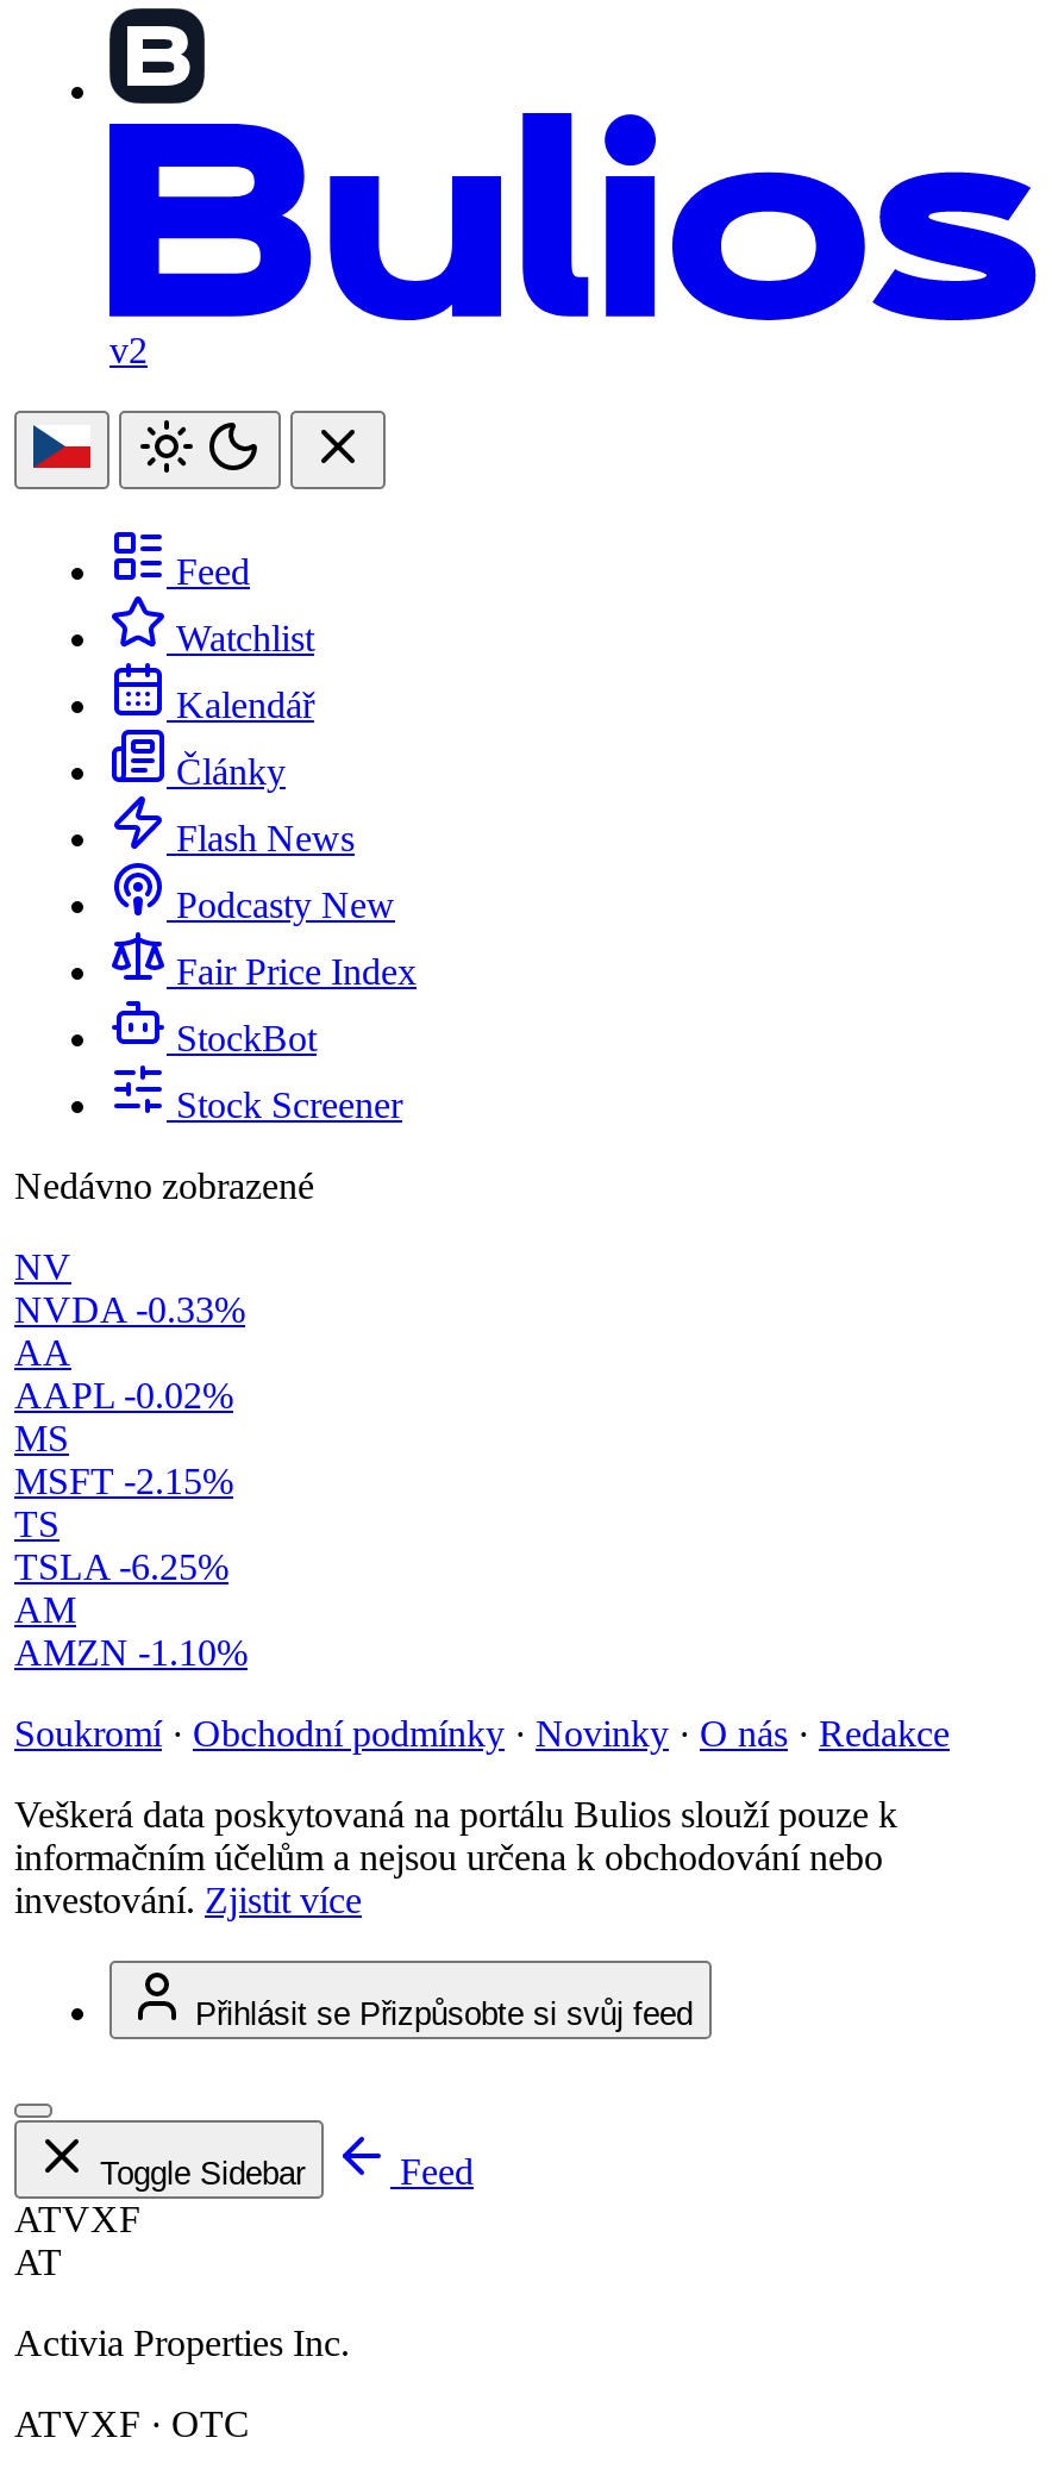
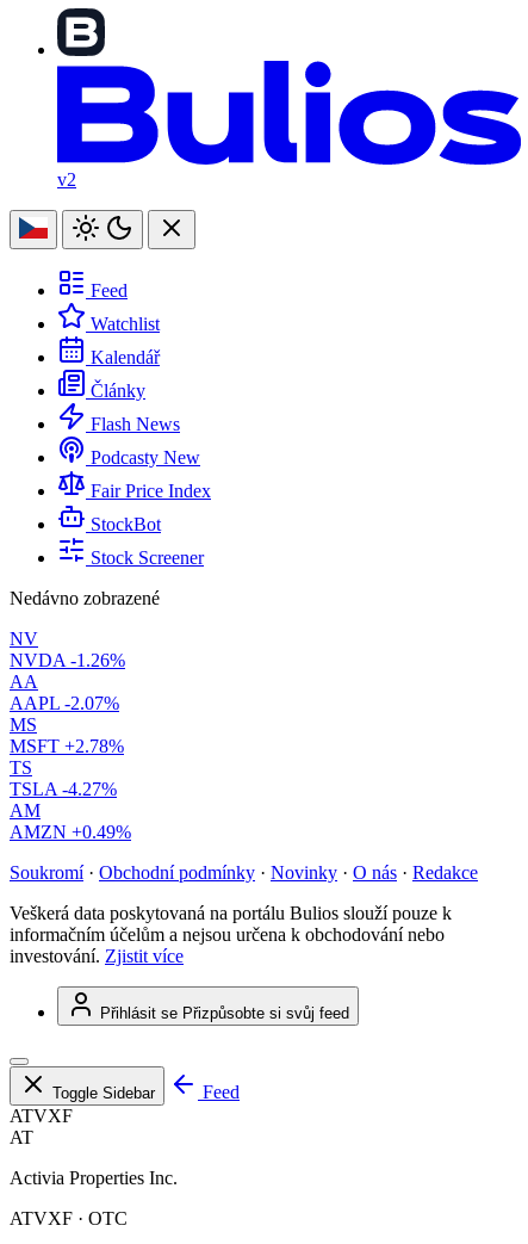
[14,1289,245,1330] NVDA -0.33% -> [10,650,125,670] NVDA -1.26%
[14,1375,233,1416] AAPL -0.02% -> [10,693,119,713] AAPL -2.07%
[14,1461,233,1501] MSFT -2.15% -> [10,736,124,756] MSFT +2.78%
[14,1547,228,1587] TSLA -6.25% -> [10,779,117,799] TSLA -4.27%
[14,1632,248,1673] AMZN -1.10% -> [10,822,131,842] AMZN +0.49%

